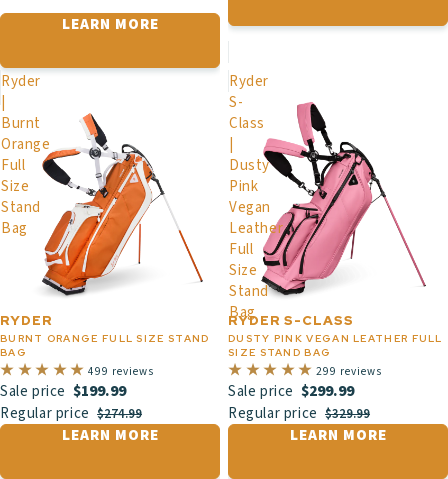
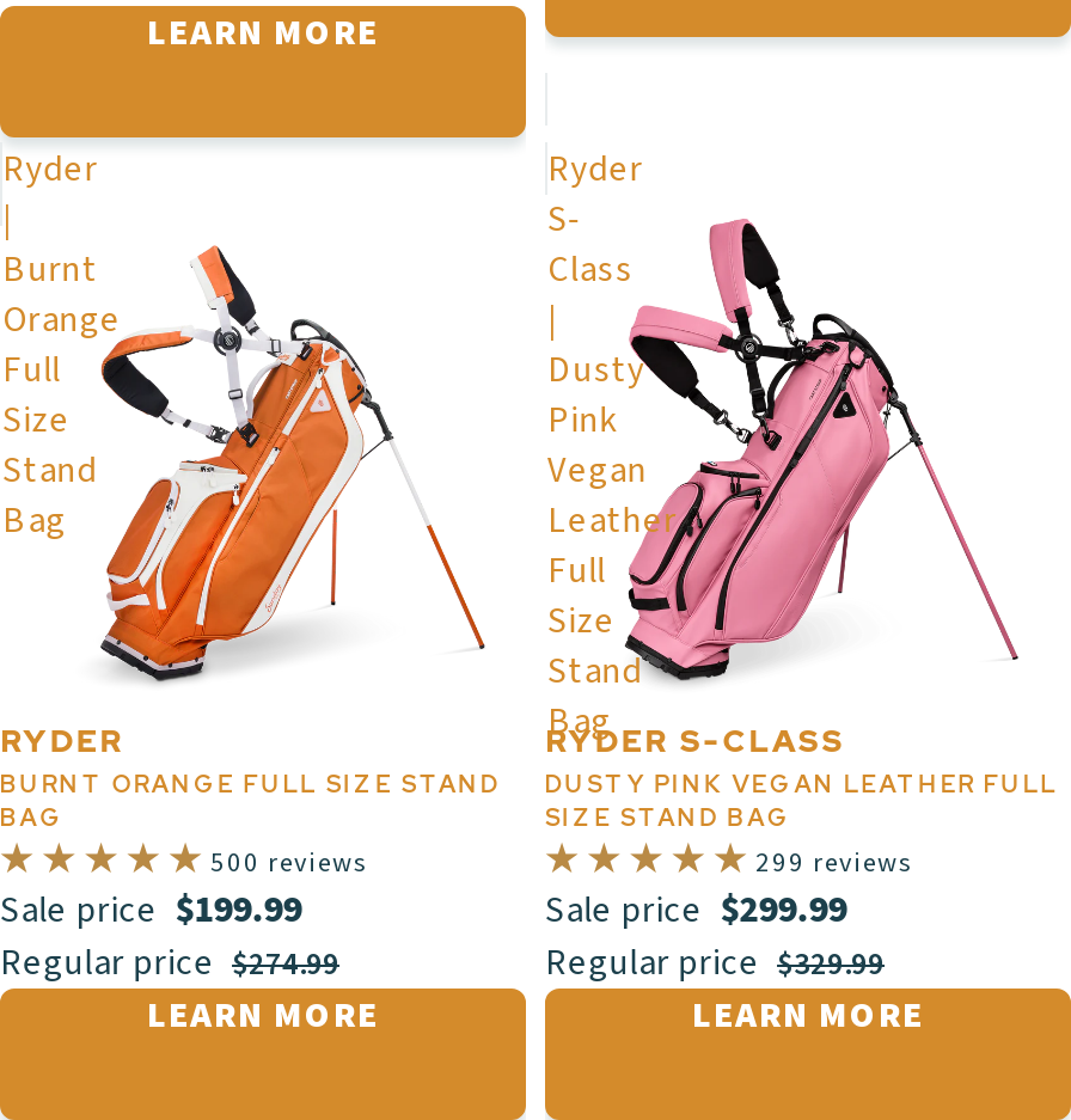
[88,364,154,379] 499 reviews -> [210,845,368,881] 500 reviews

